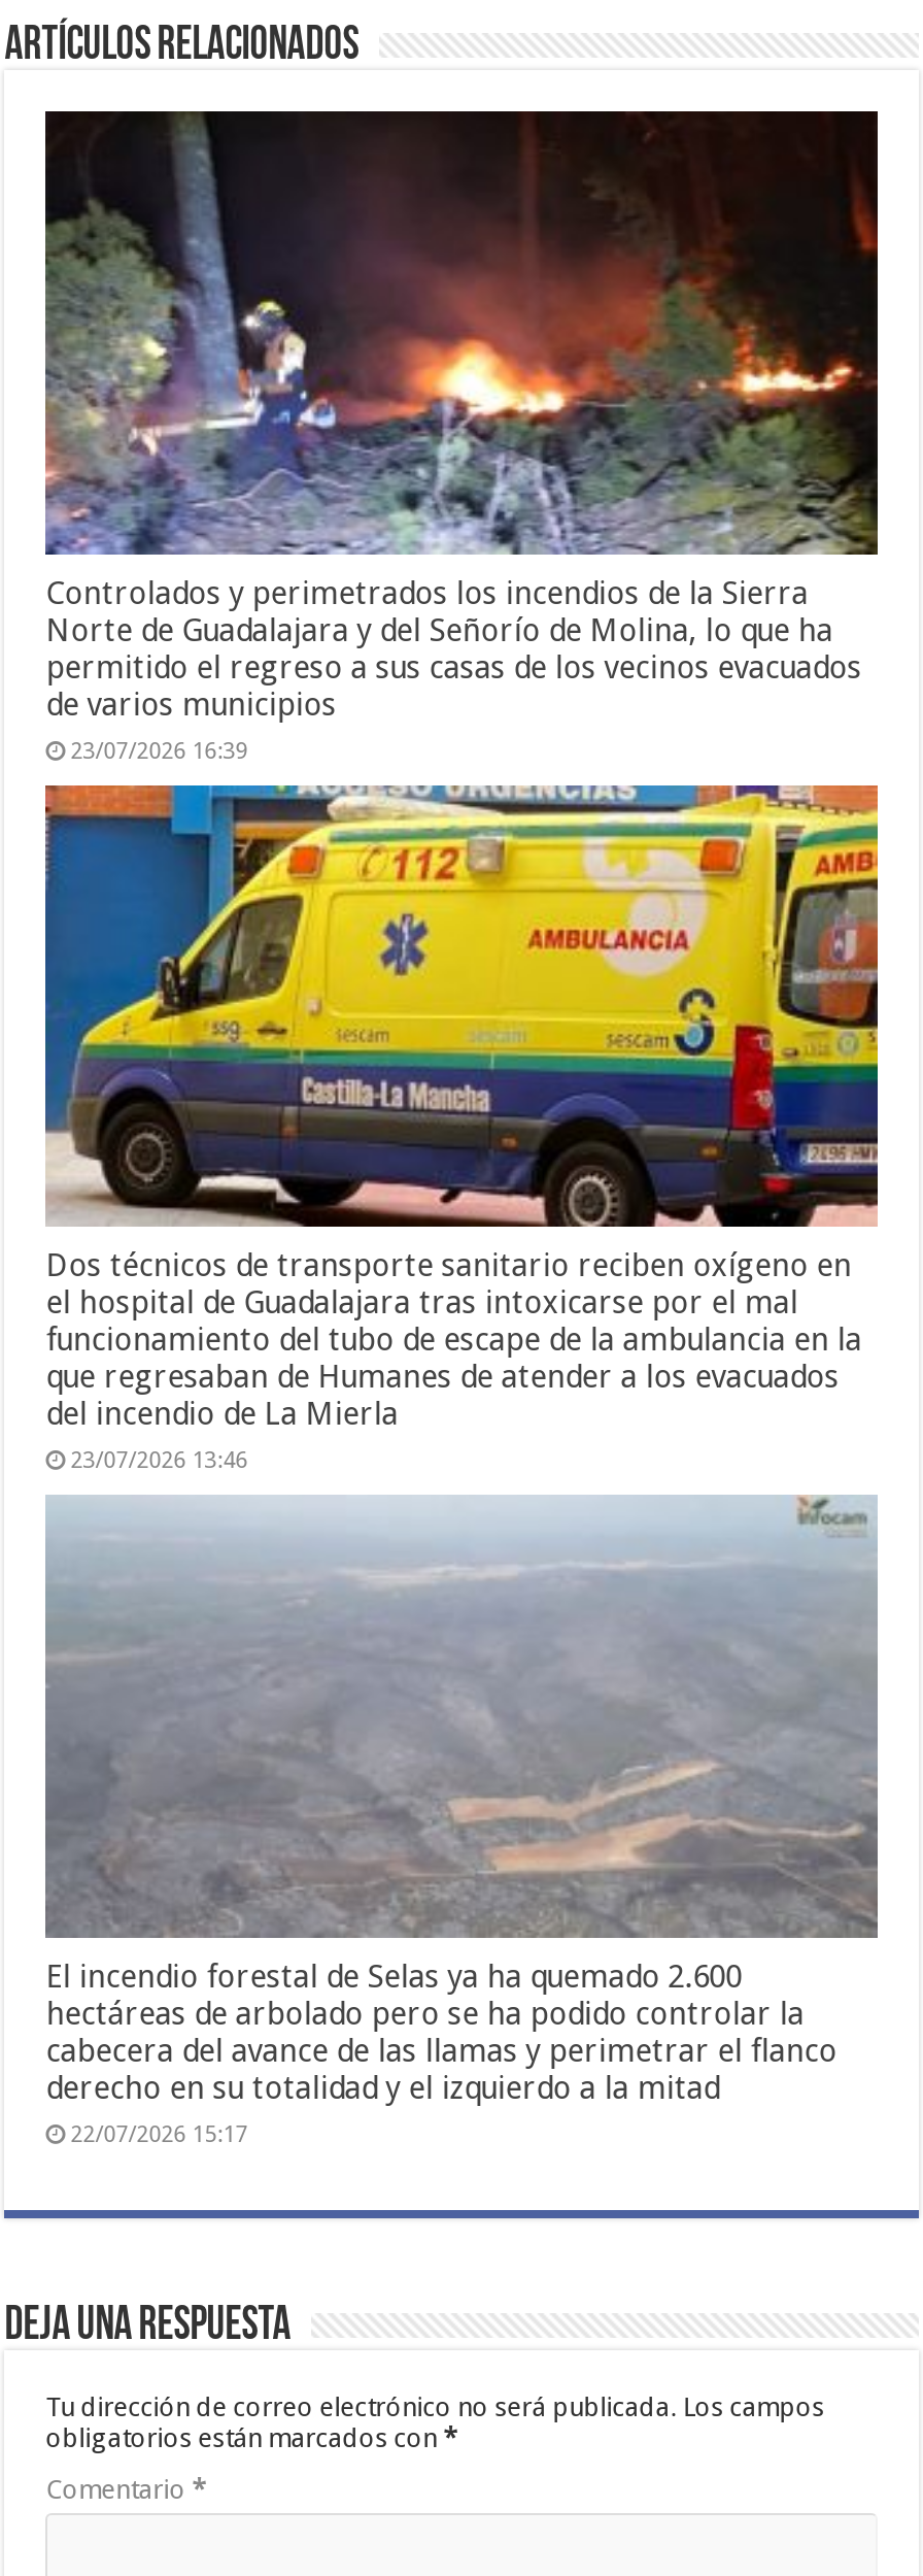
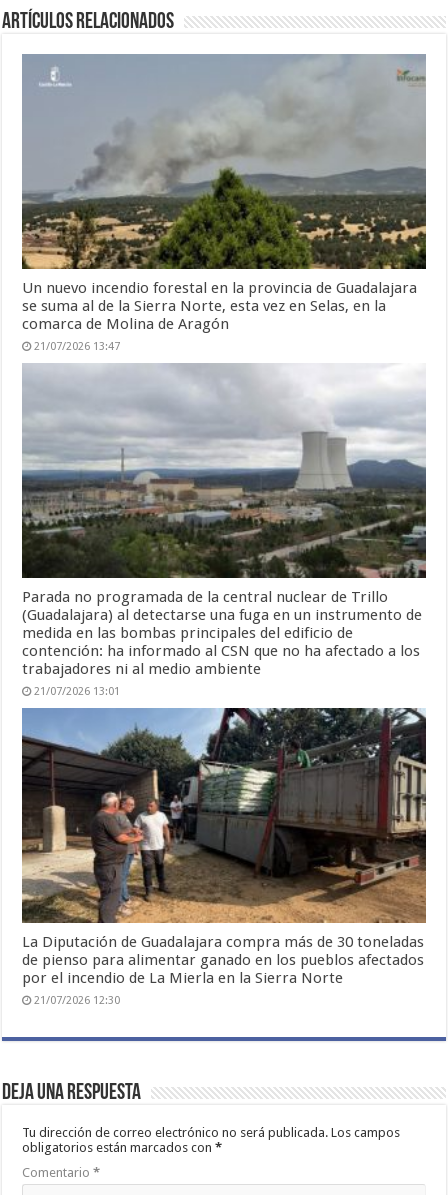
[43,110,878,764] [image] | Controlados y perimetrados los incendios de la Sierra | Norte de Guadalajara y del Señorío de Molina, lo que ha | permitido el regreso a sus casas de los vecinos evacuados | de varios municipios | 23/07/2026 16:39 -> [21,54,427,353] [image] | Un nuevo incendio forestal en la provincia de Guadalajara | se suma al de la Sierra Norte, esta vez en Selas, en la | comarca de Molina de Aragón | 21/07/2026 13:47
[45,782,880,1474] [image] | Dos técnicos de transporte sanitario reciben oxígeno en | el hospital de Guadalajara tras intoxicarse por el mal | funcionamiento del tubo de escape de la ambulancia en la | que regresaban de Humanes de atender a los evacuados | del incendio de La Mierla | 23/07/2026 13:46 -> [21,363,426,698] [image] | Parada no programada de la central nuclear de Trillo | (Guadalajara) al detectarse una fuga en un instrumento de | medida en las bombas principales del edificio de | contención: ha informado al CSN que no ha afectado a los | trabajadores ni al medio ambiente | 21/07/2026 13:01
[45,1494,878,2148] [image] | El incendio forestal de Selas ya ha quemado 2.600 | hectáreas de arbolado pero se ha podido controlar la | cabecera del avance de las llamas y perimetrar el flanco | derecho en su totalidad y el izquierdo a la mitad | 22/07/2026 15:17 -> [21,707,426,1006] [image] | La Diputación de Guadalajara compra más de 30 toneladas | de pienso para alimentar ganado en los pueblos afectados | por el incendio de La Mierla en la Sierra Norte | 21/07/2026 12:30

